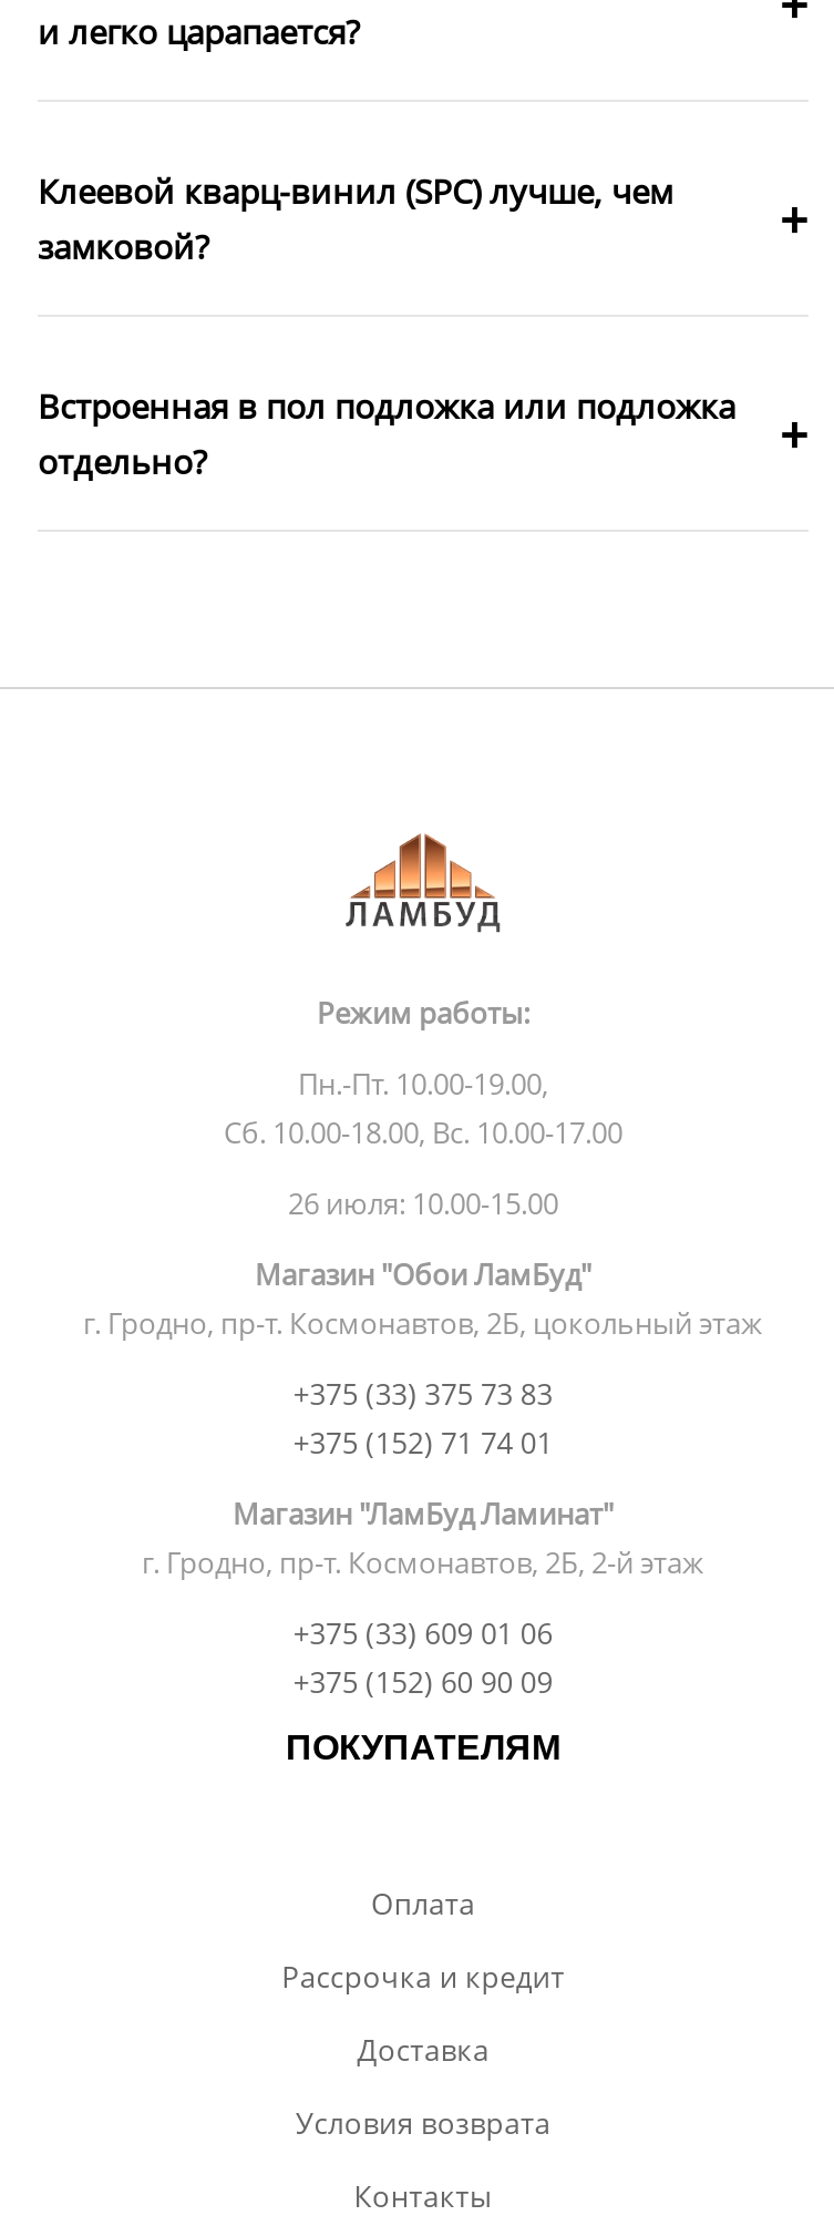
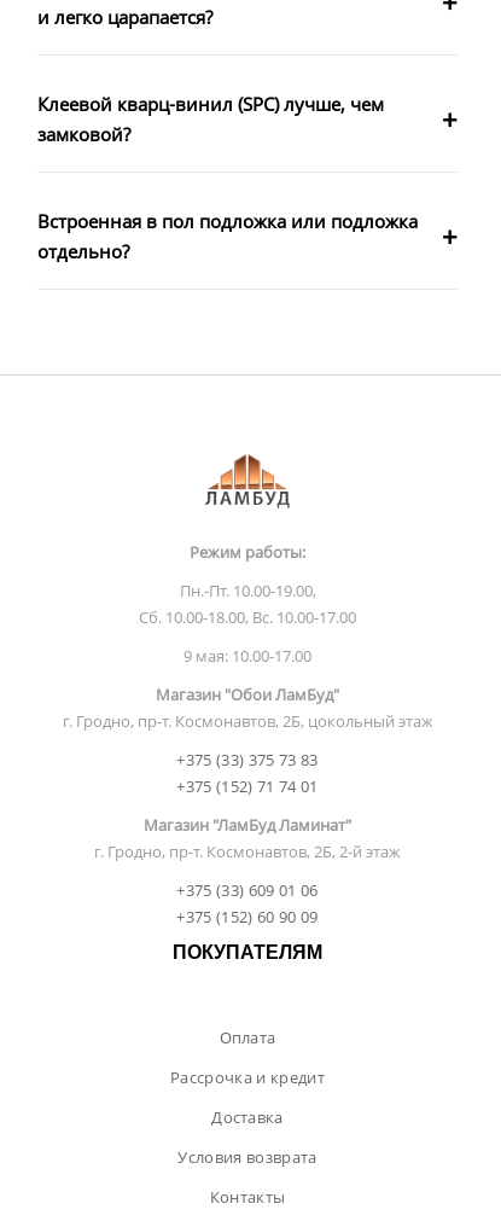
[288,1184,558,1224] 26 июля: 10.00-15.00 -> [183,645,311,667] 9 мая: 10.00-17.00

